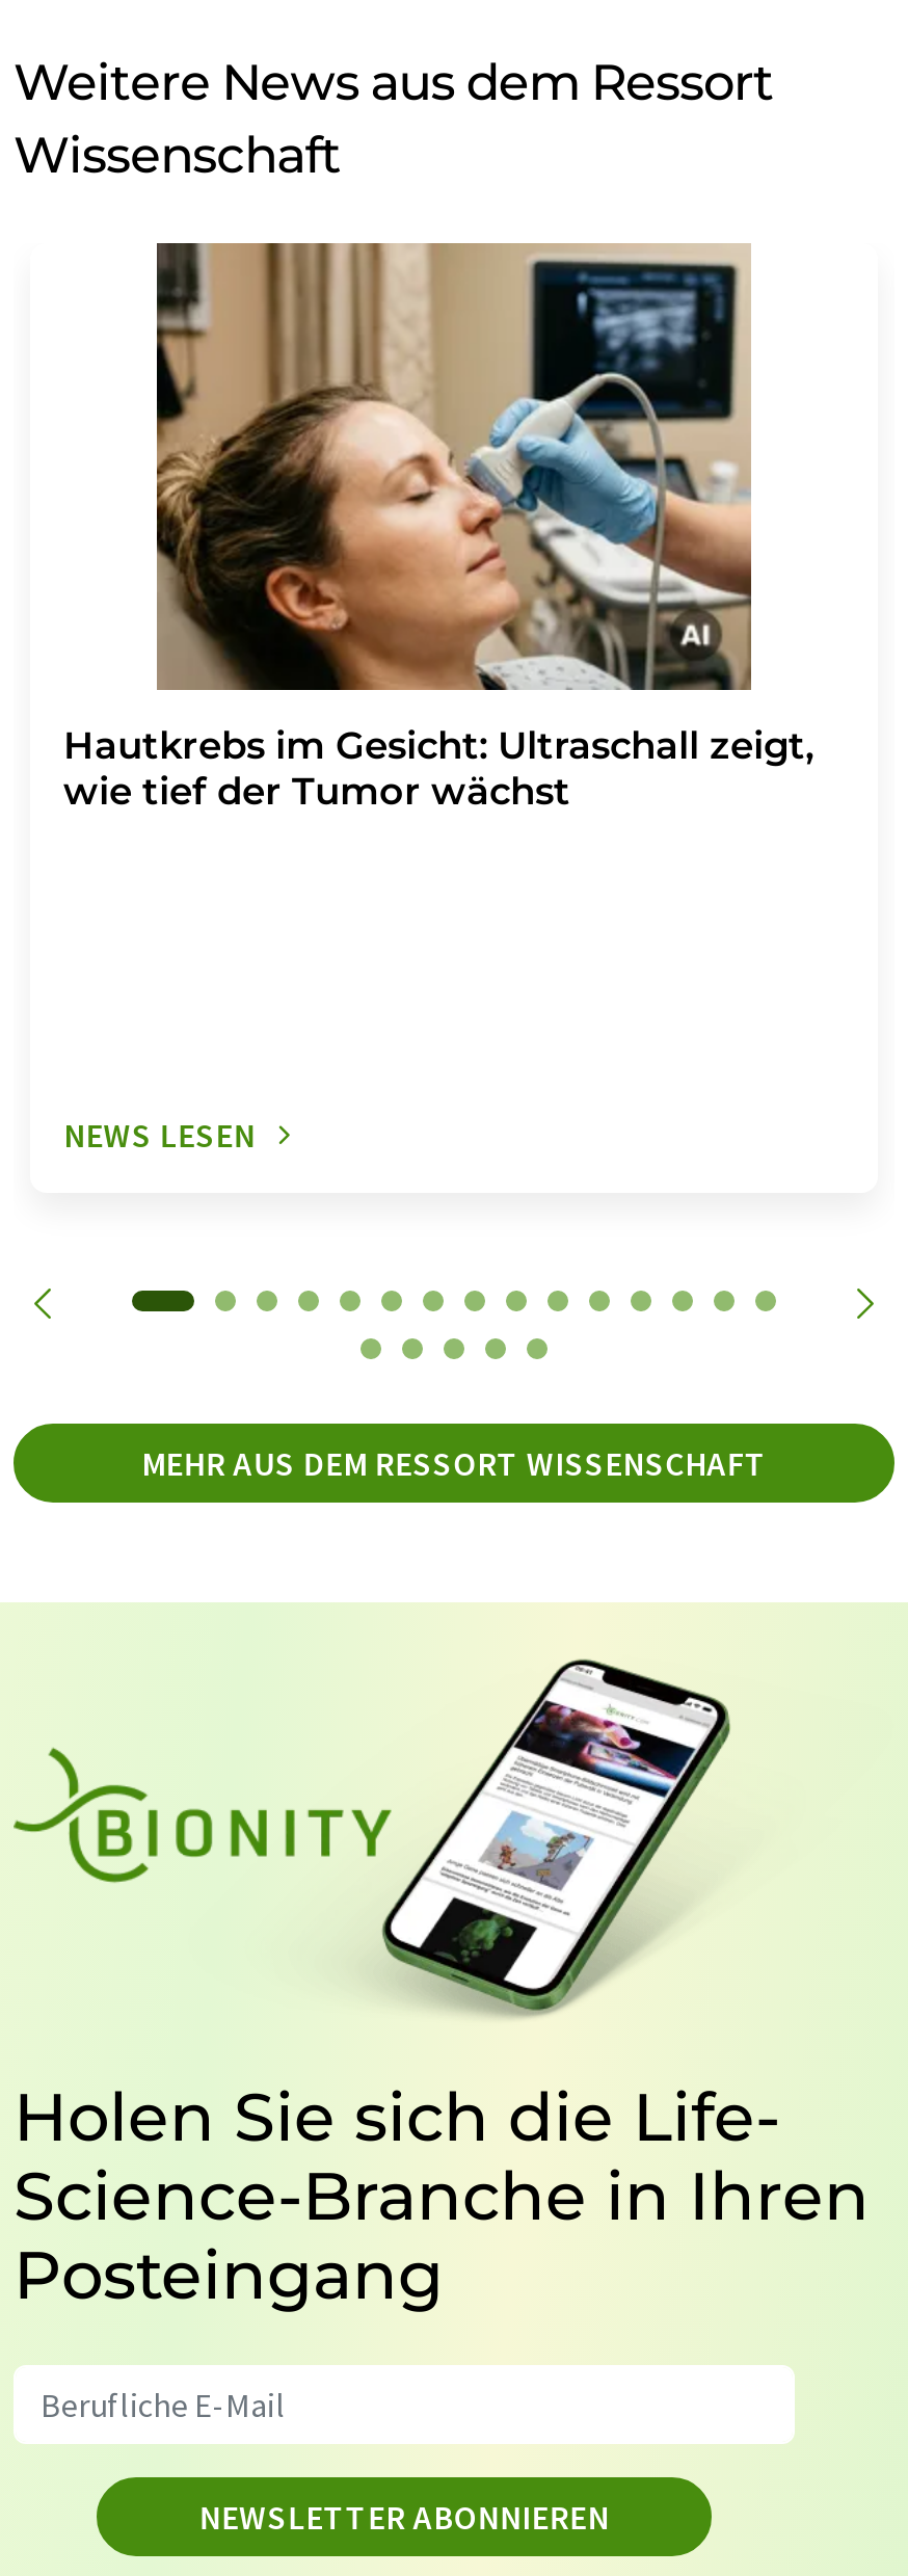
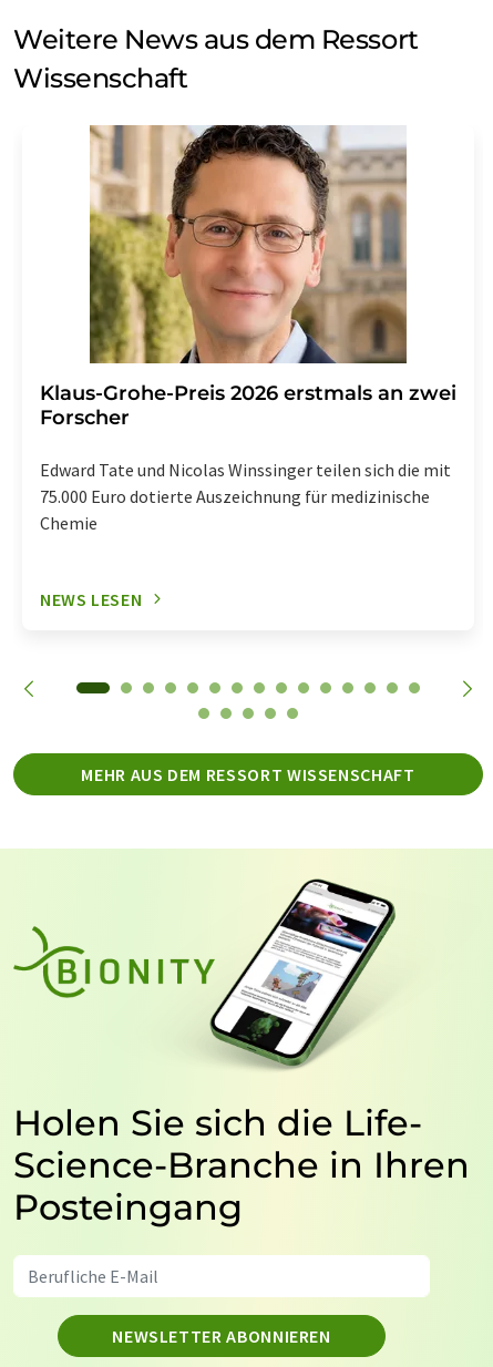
[63,241,813,814] [image] | Hautkrebs im Gesicht: Ultraschall zeigt, | wie tief der Tumor wächst -> [40,124,456,534] [image] | Klaus-Grohe-Preis 2026 erstmals an zwei | Forscher | Edward Tate und Nicolas Winssinger teilen sich die mit | 75.000 Euro dotierte Auszeichnung für medizinische | Chemie

